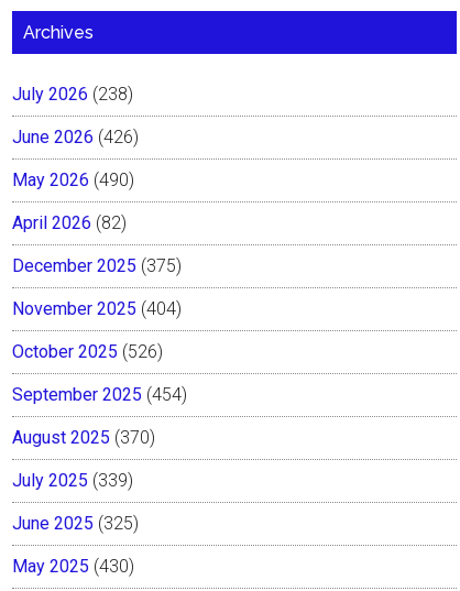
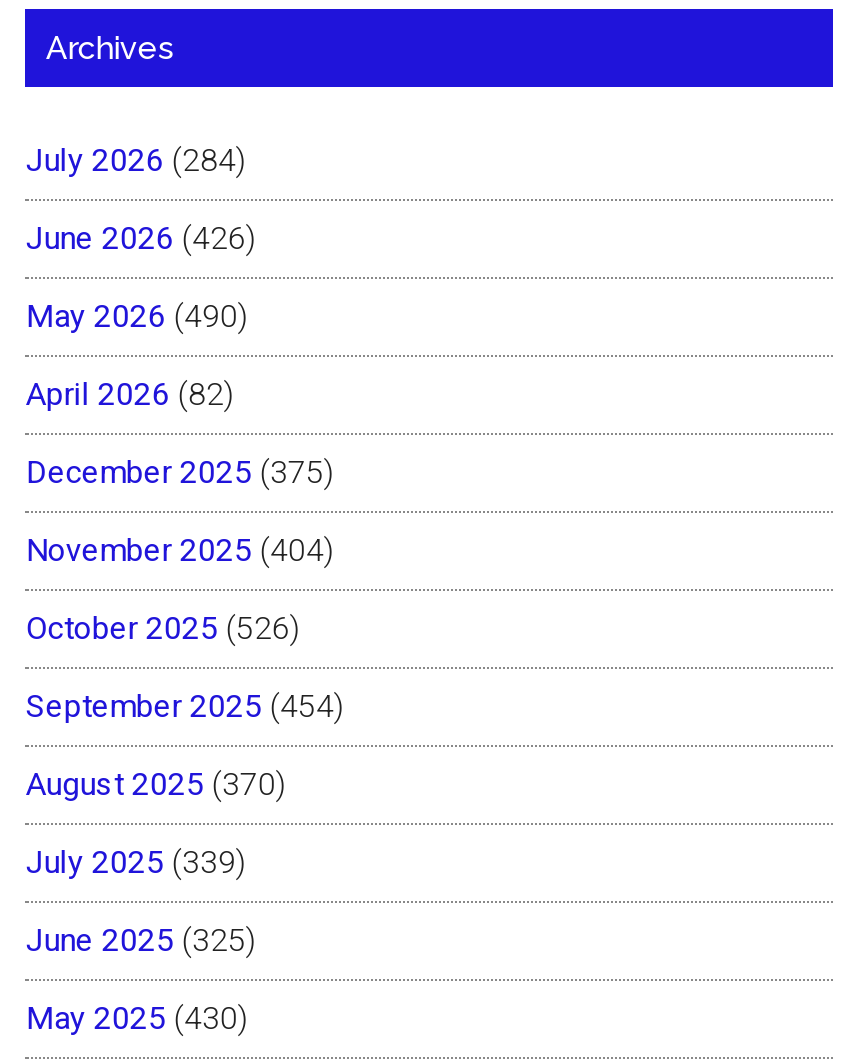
[13,84,134,105] July 2026 (238) -> [26,141,246,179] July 2026 (284)

